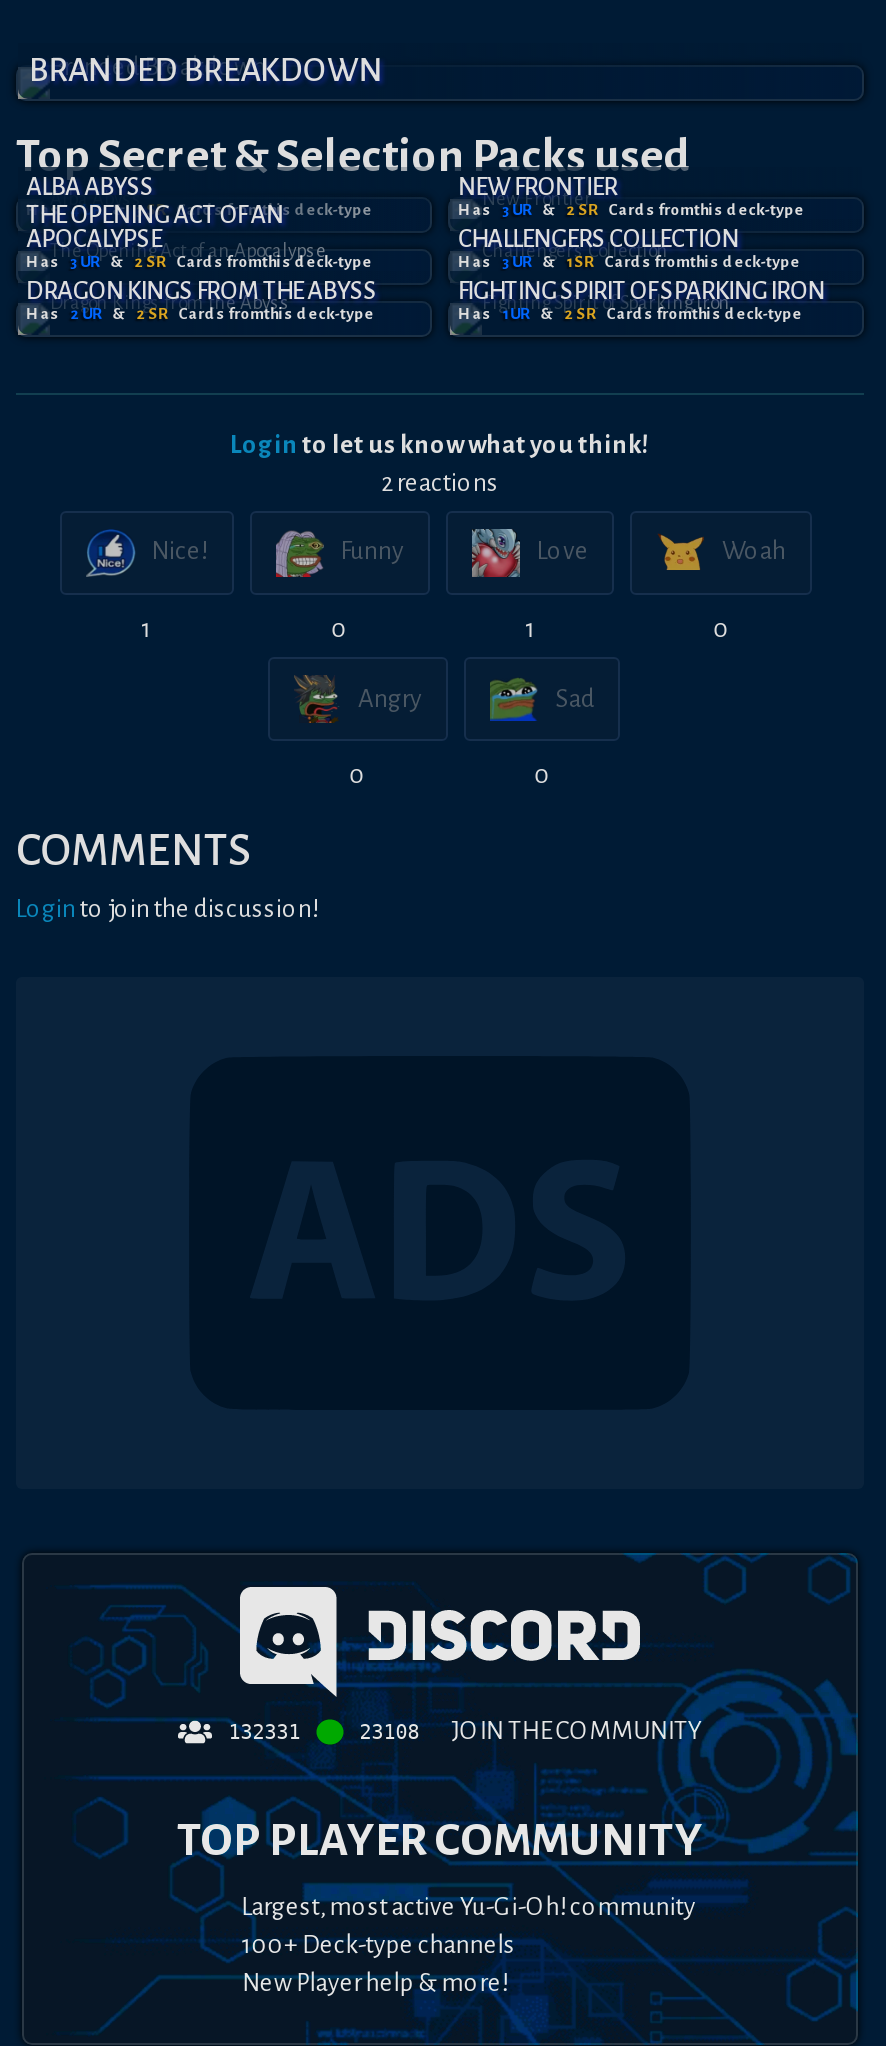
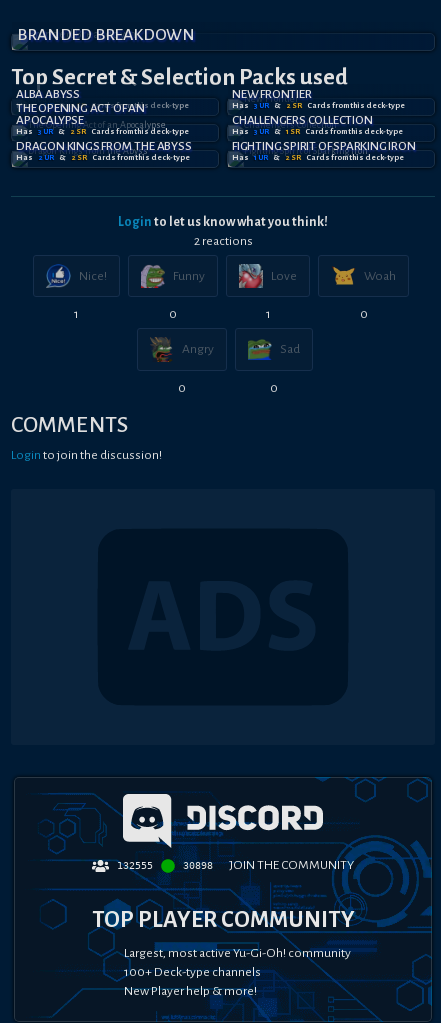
[228,1720,300,1742] 132331 -> [117,860,153,871] 132555
[360,1716,702,1744] 23108 JOIN THE COMMUNITY -> [183,858,354,872] 30898 JOIN THE COMMUNITY

